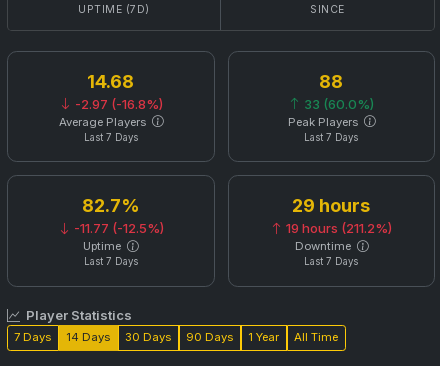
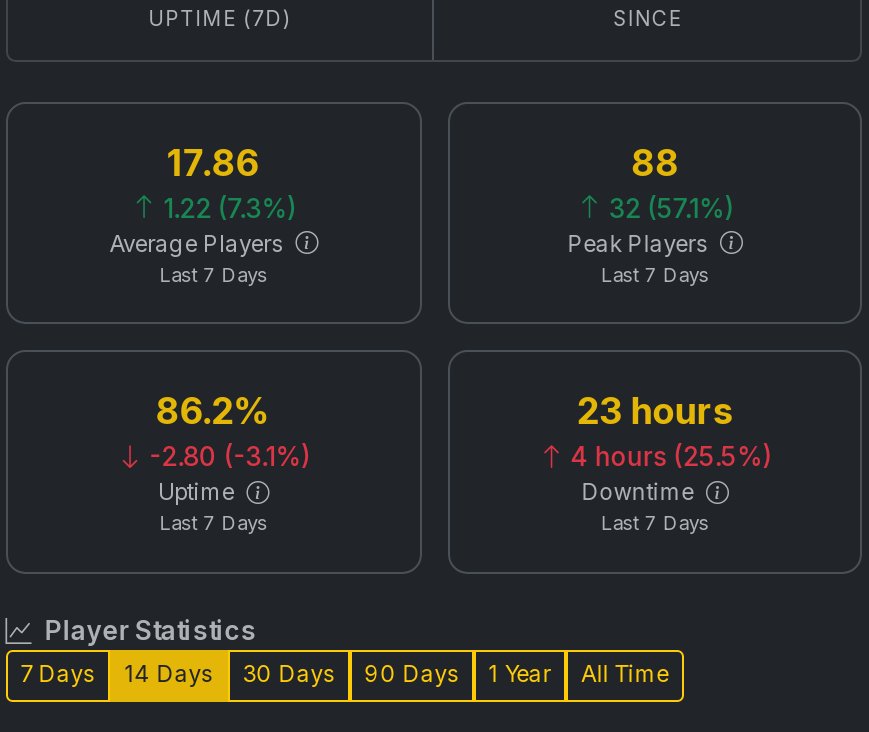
[87,70,134,92] 14.68 -> [167,140,259,184] 17.86
[72,96,163,112] -2.97 (-16.8%) -> [157,192,295,224] 1.22 (7.3%)
[301,96,374,112] 33 (60.0%) -> [603,192,733,224] 32 (57.1%)
[82,194,140,216] 82.7% -> [155,389,271,433] 86.2%
[292,194,370,216] 29 hours -> [577,389,733,433] 23 hours
[71,220,164,236] -11.77 (-12.5%) -> [143,441,309,473] -2.80 (-3.1%)
[283,220,392,236] 19 hours (211.2%) -> [565,441,771,473] 4 hours (25.5%)

